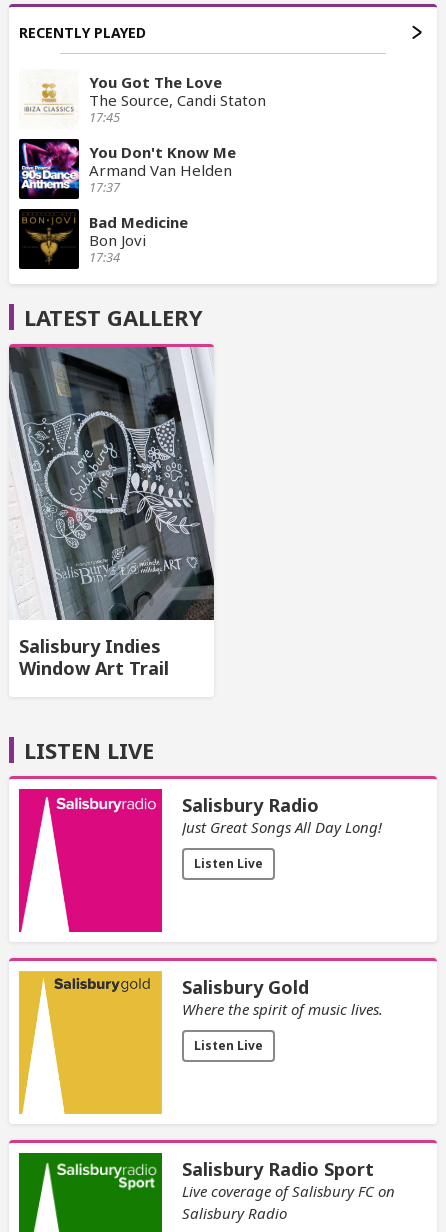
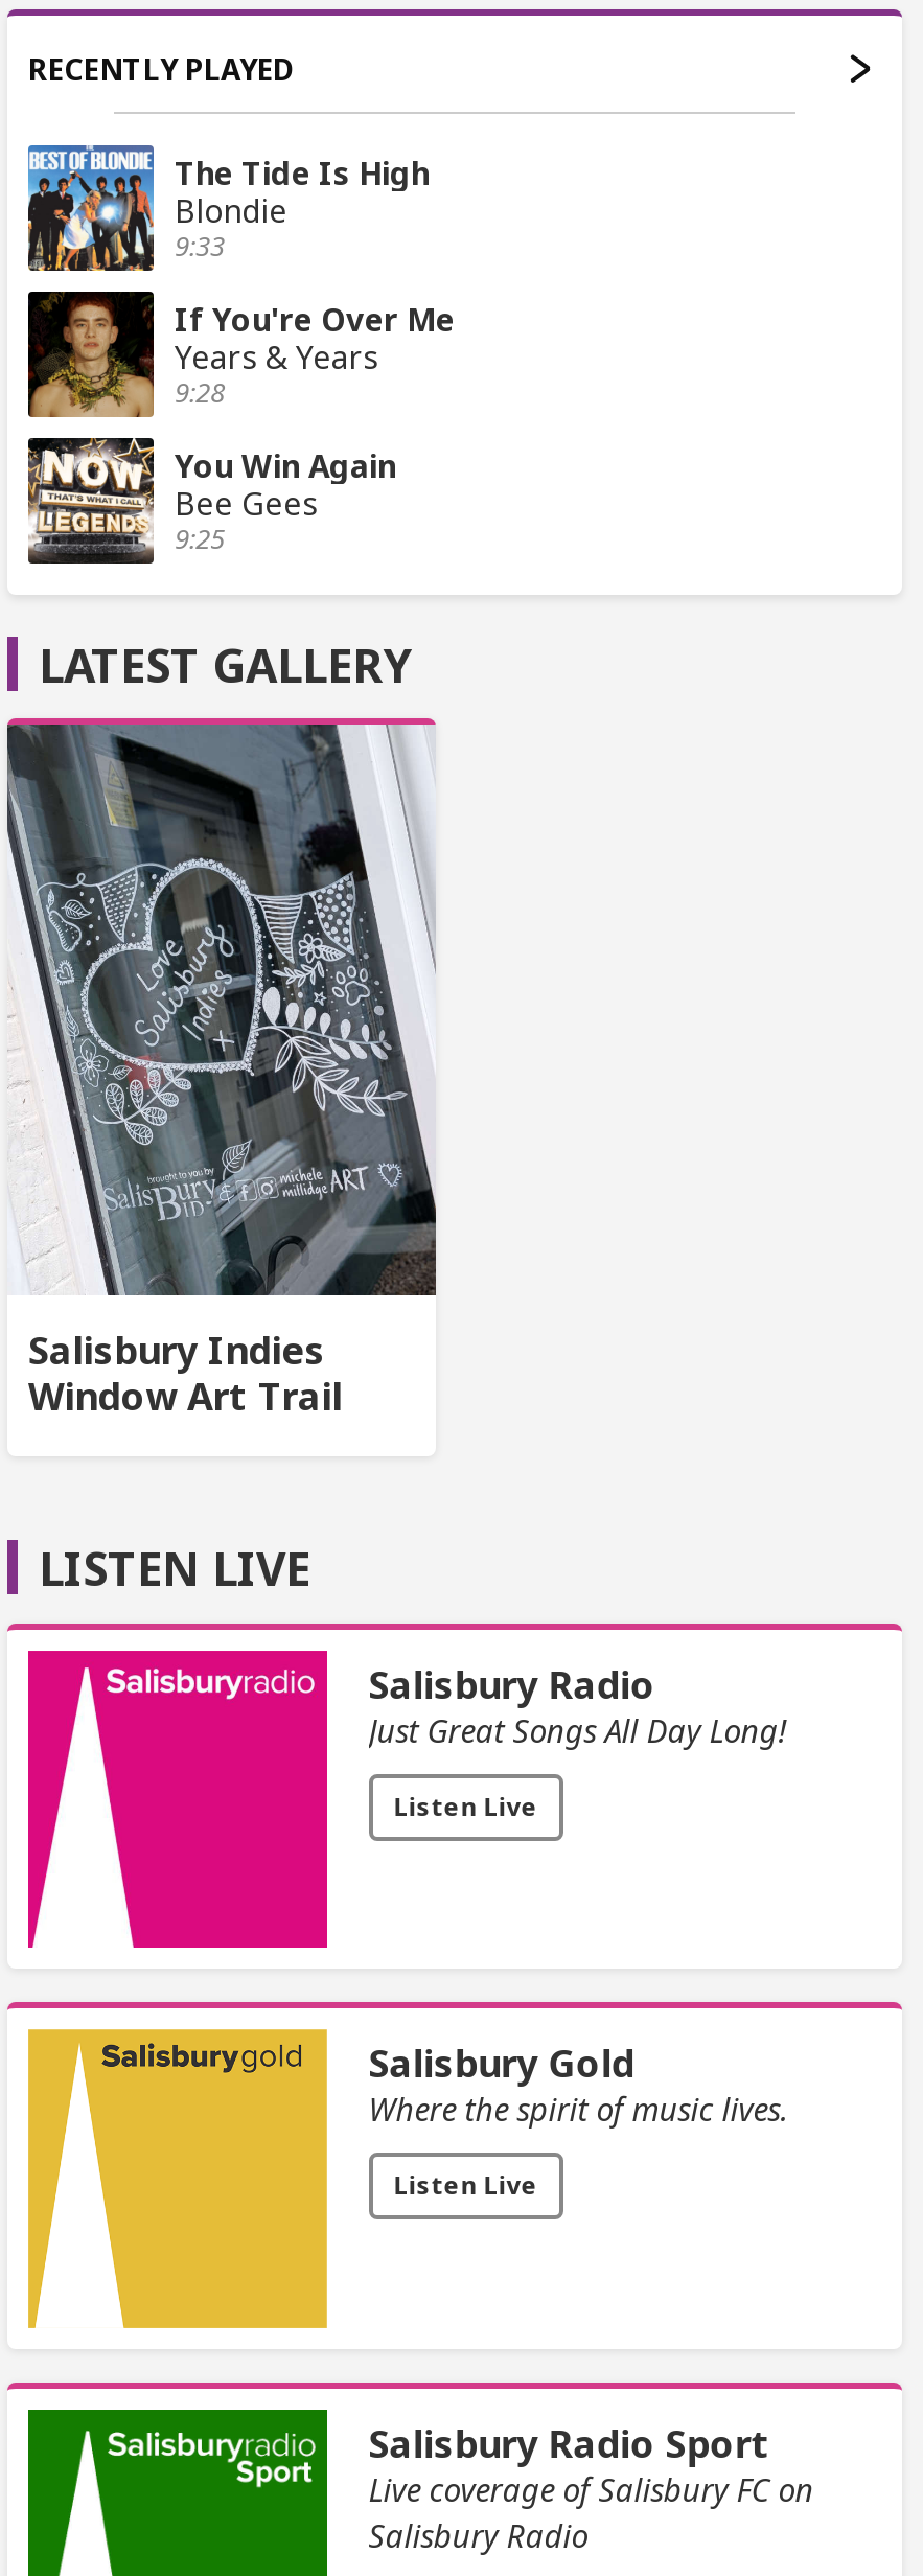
[19,69,266,130] [image] | You Got The Love | The Source, Candi Staton | 17:45 -> [26,142,430,274] [image] | The Tide Is High | Blondie | 9:33
[18,138,236,200] [image] | You Don't Know Me | Armand Van Helden | 17:37 -> [26,289,455,418] [image] | If You're Over Me | Years & Years | 9:28
[18,208,188,270] [image] | Bad Medicine | Bon Jovi | 17:34 -> [26,437,396,565] [image] | You Win Again | Bee Gees | 9:25

